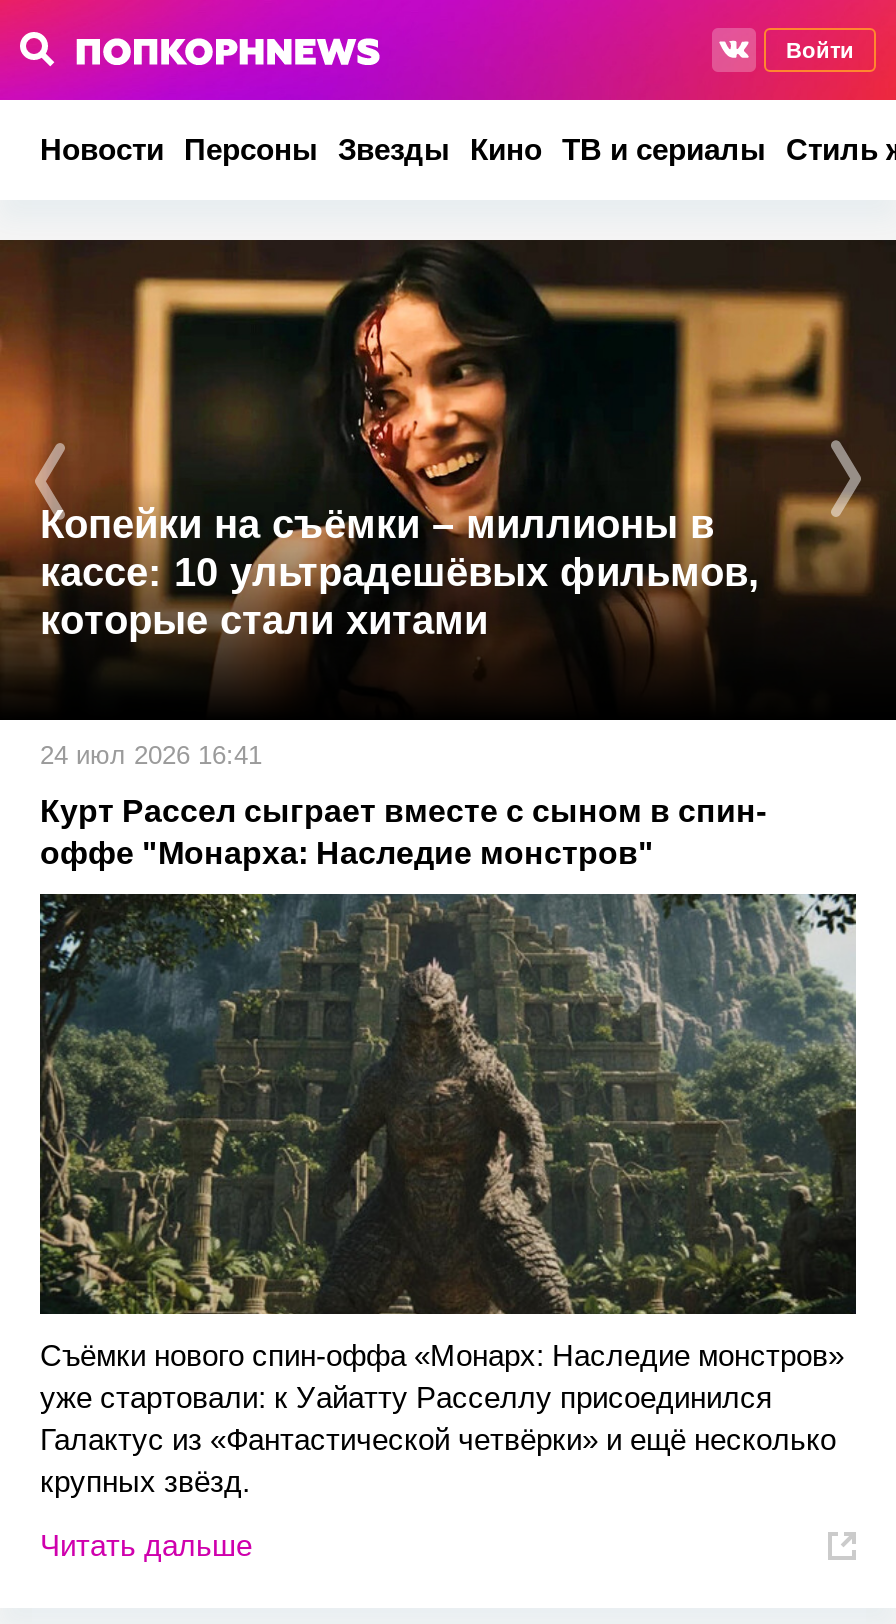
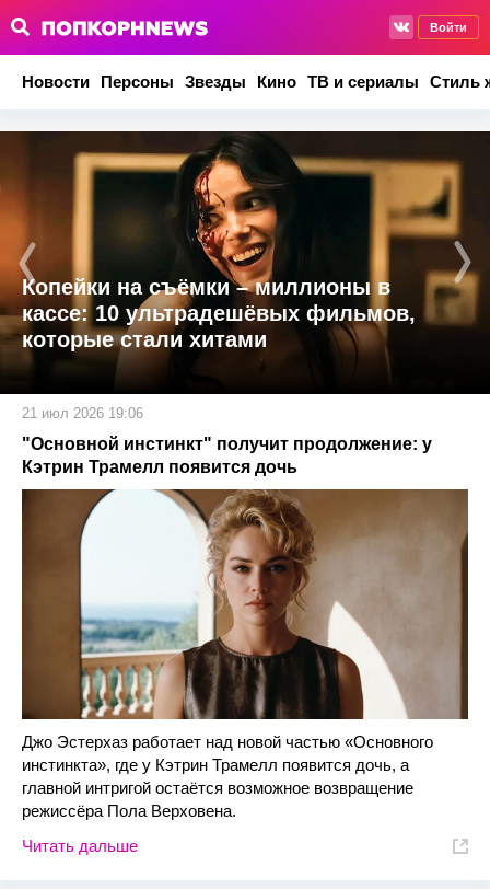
[40,740,262,770] 24 июл 2026 16:41 -> [22,405,143,422] 21 июл 2026 19:06
[40,794,766,870] Курт Рассел сыграет вместе с сыном в спин- | оффе "Монарха: Наследие монстров" -> [22,435,432,476] "Основной инстинкт" получит продолжение: у | Кэтрин Трамелл появится дочь
[38,892,856,1498] [image] | Съёмки нового спин-оффа «Монарх: Наследие монстров» | уже стартовали: к Уайатту Расселлу присоединился | Галактус из «Фантастической четвёрки» и ещё несколько | крупных звёзд. -> [21,488,469,820] [image] | Джо Эстерхаз работает над новой частью «Основного | инстинкта», где у Кэтрин Трамелл появится дочь, а | главной интригой остаётся возможное возвращение | режиссёра Пола Верховена.

